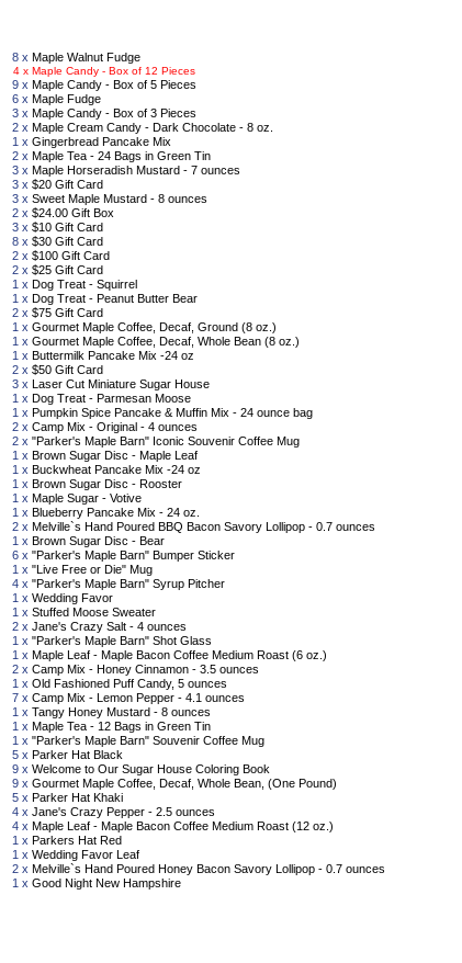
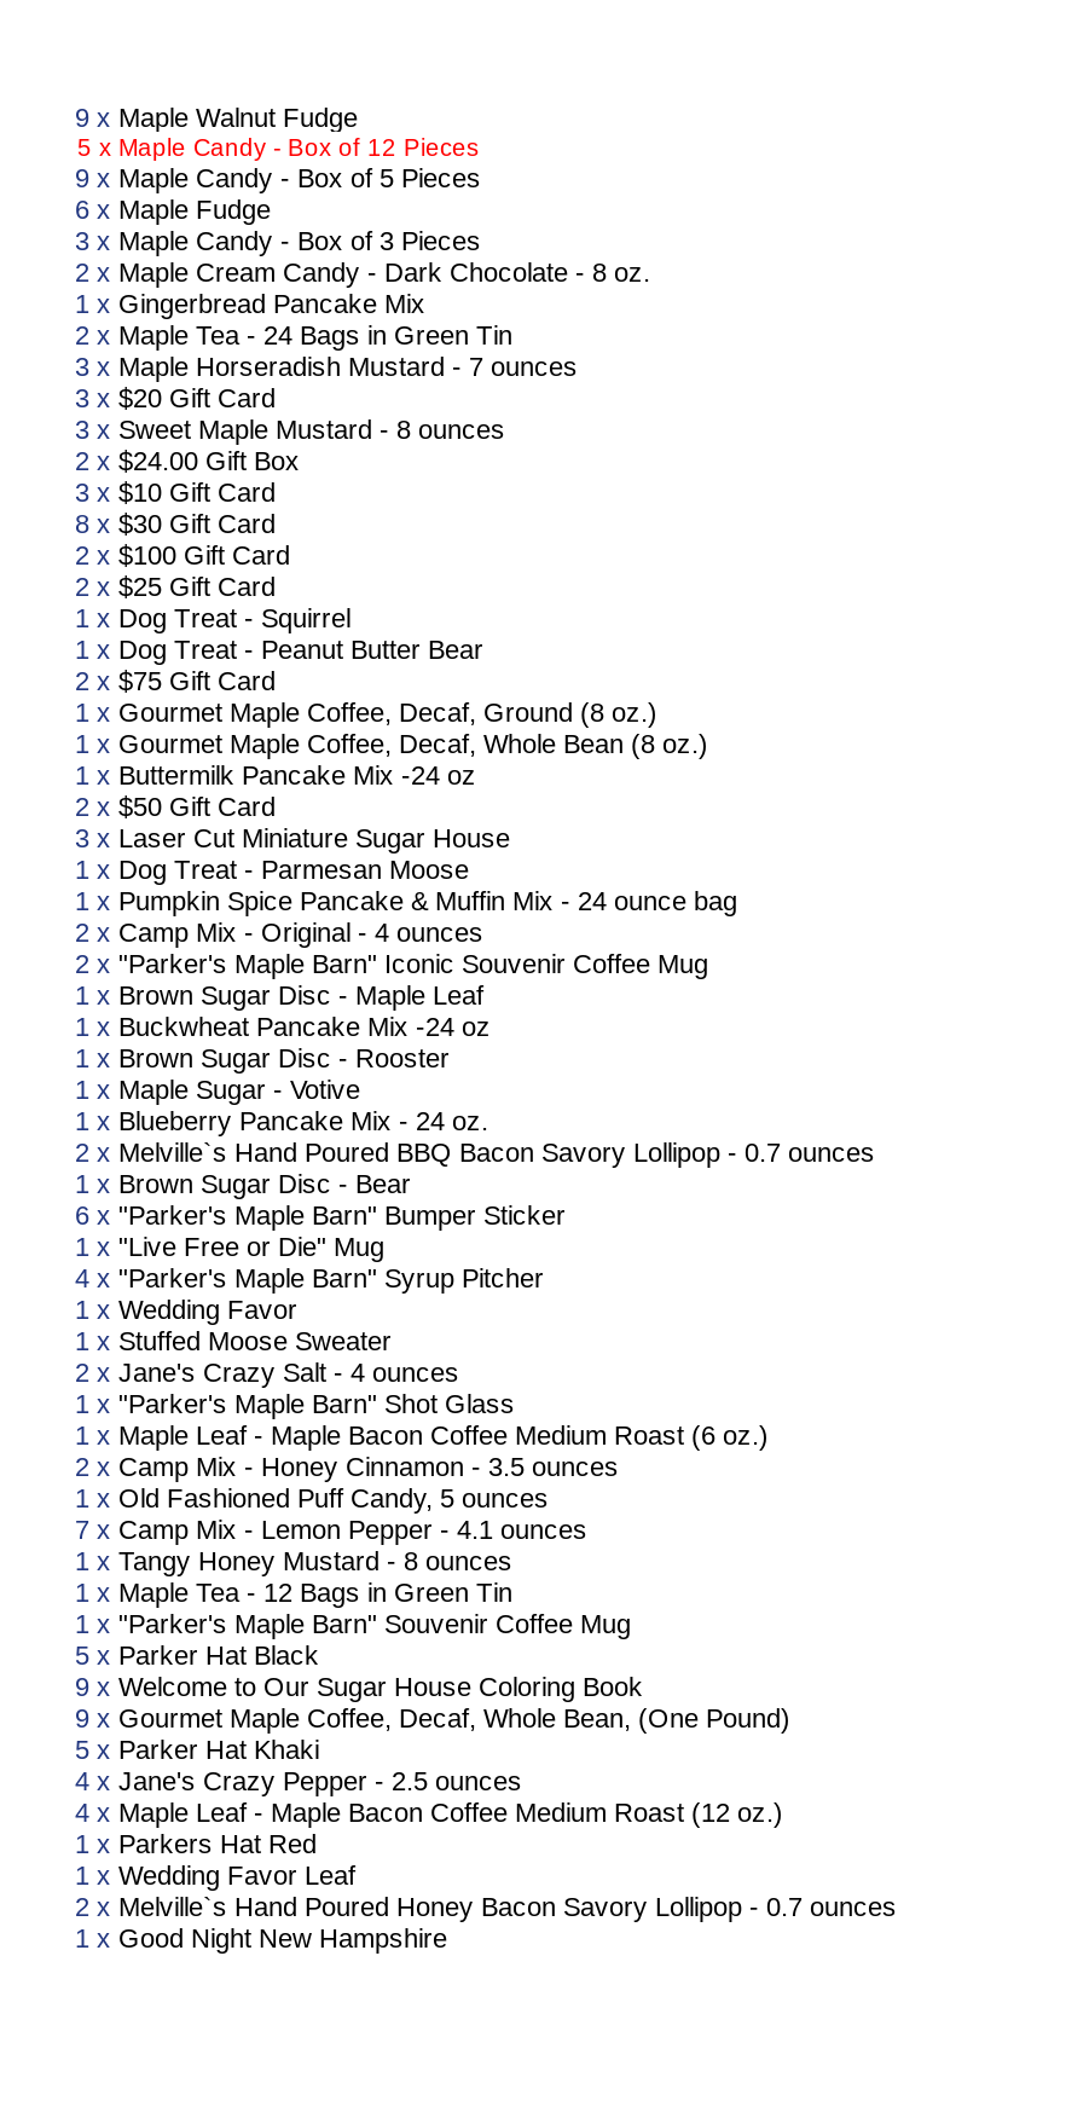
[12,50,140,64] 8 x Maple Walnut Fudge -> [75,103,358,132] 9 x Maple Walnut Fudge
[13,65,195,77] 4 x Maple Candy - Box of 12 Pieces -> [77,134,479,161] 5 x Maple Candy - Box of 12 Pieces

